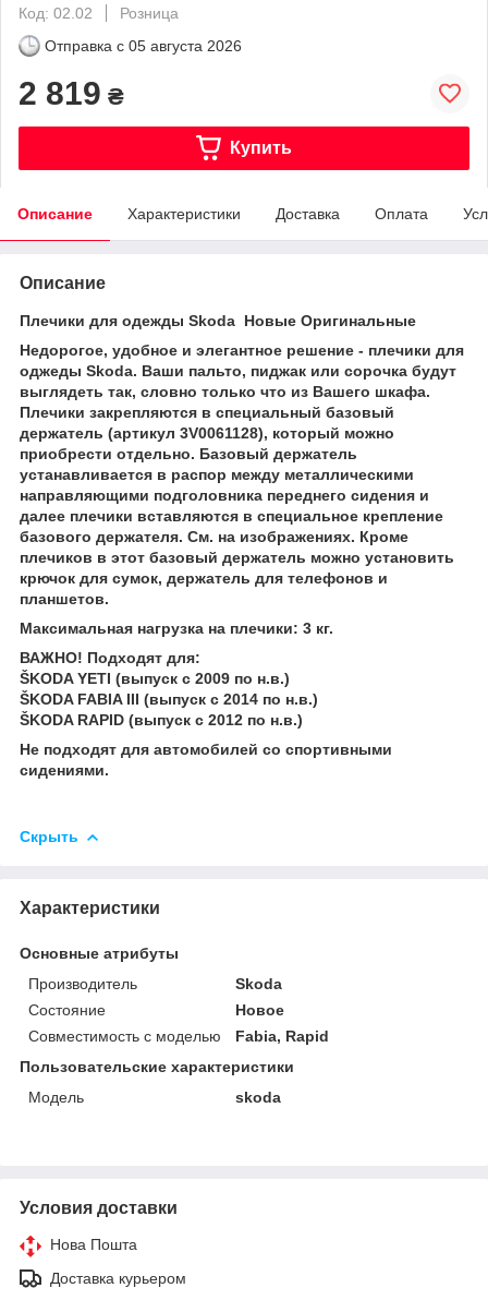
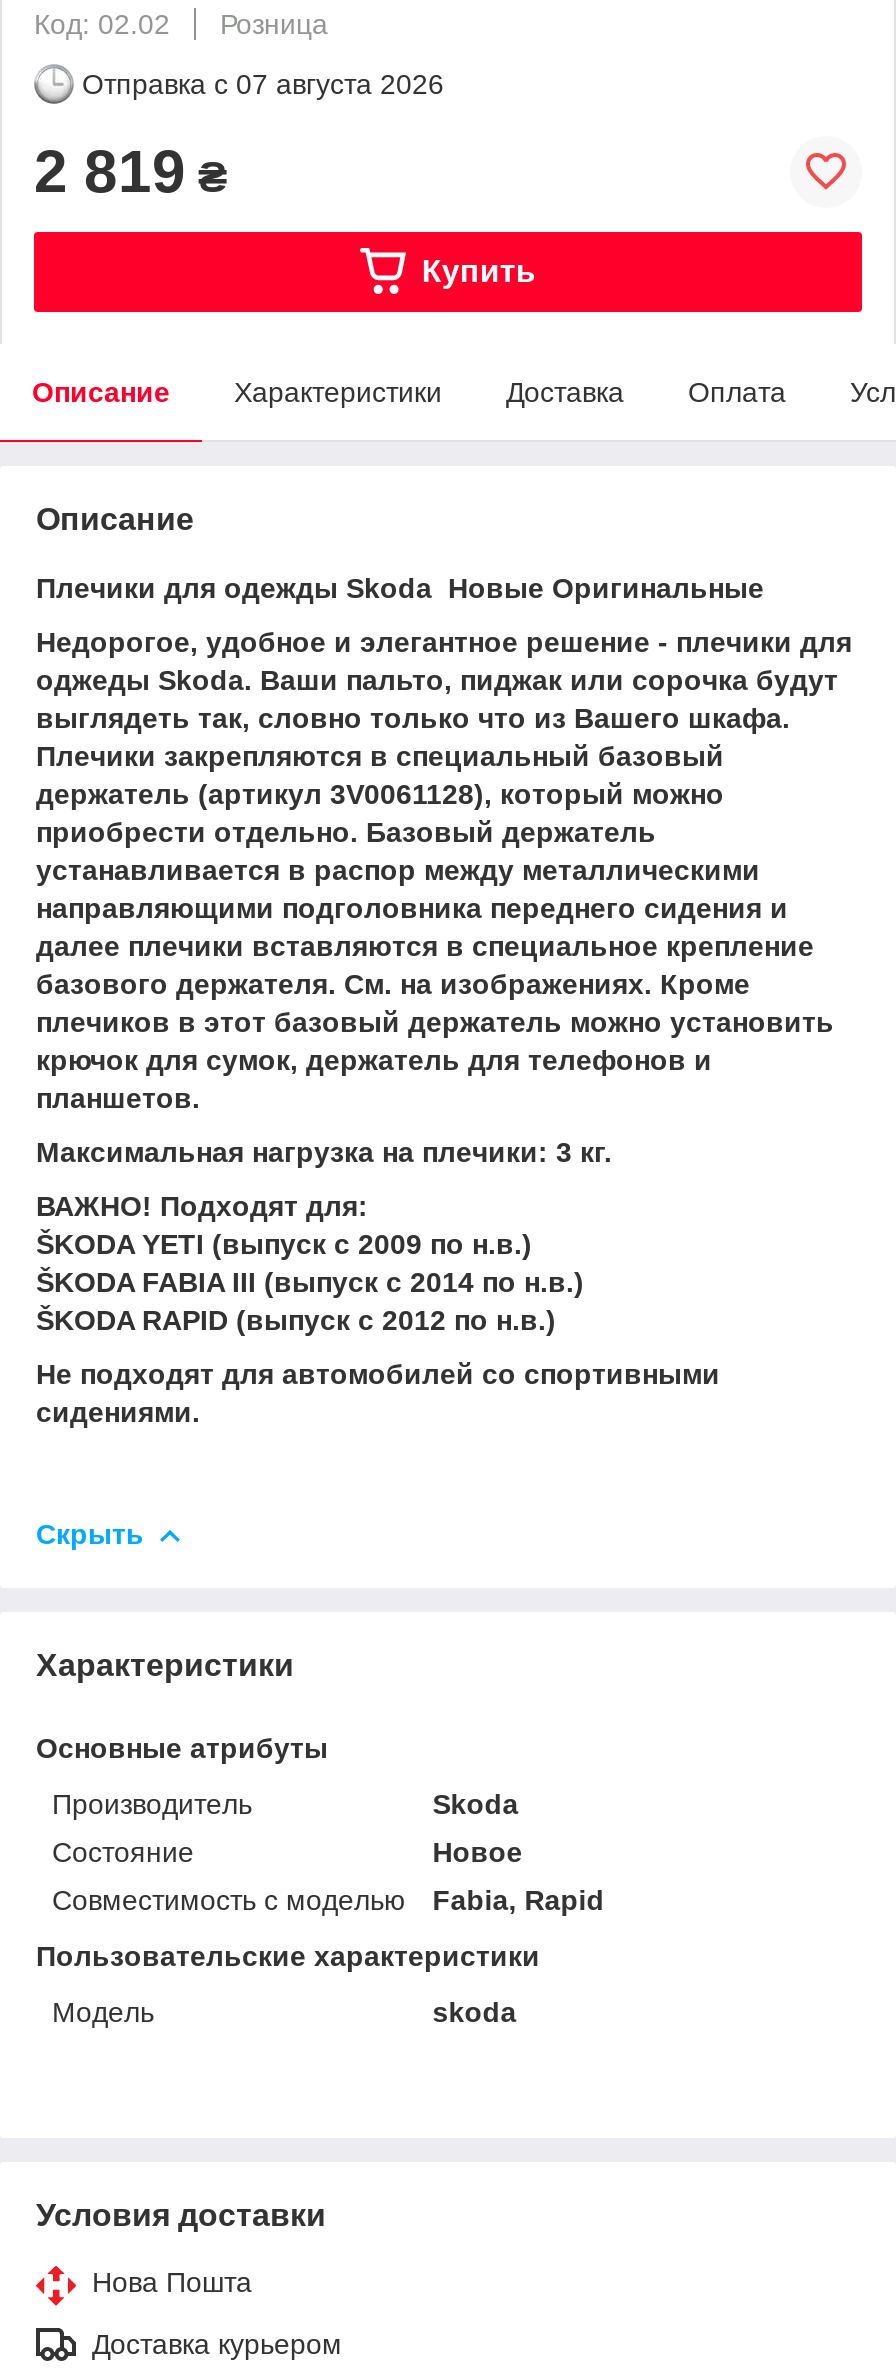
[45,37,242,54] Отправка с 05 августа 2026 -> [82,68,444,100] Отправка с 07 августа 2026

